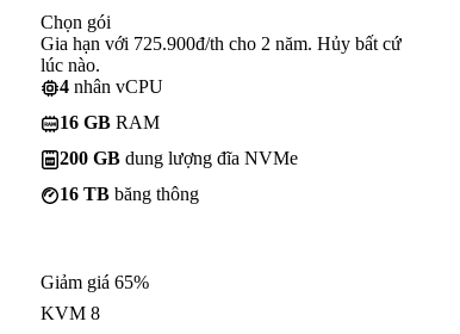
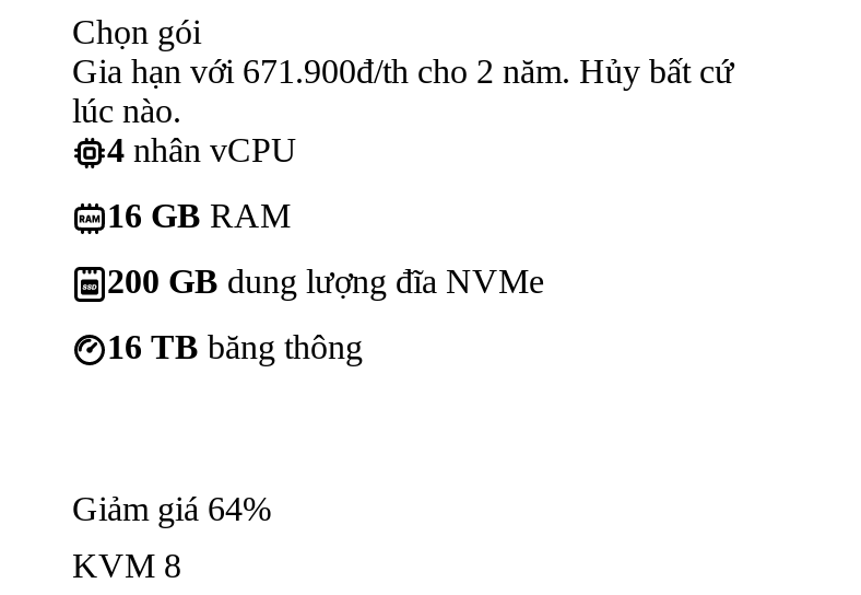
[41,34,402,54] Gia hạn với 725.900đ/th cho 2 năm. Hủy bất cứ -> [72,53,734,90] Gia hạn với 671.900đ/th cho 2 năm. Hủy bất cứ
[41,272,149,293] Giảm giá 65% -> [72,491,271,528] Giảm giá 64%

